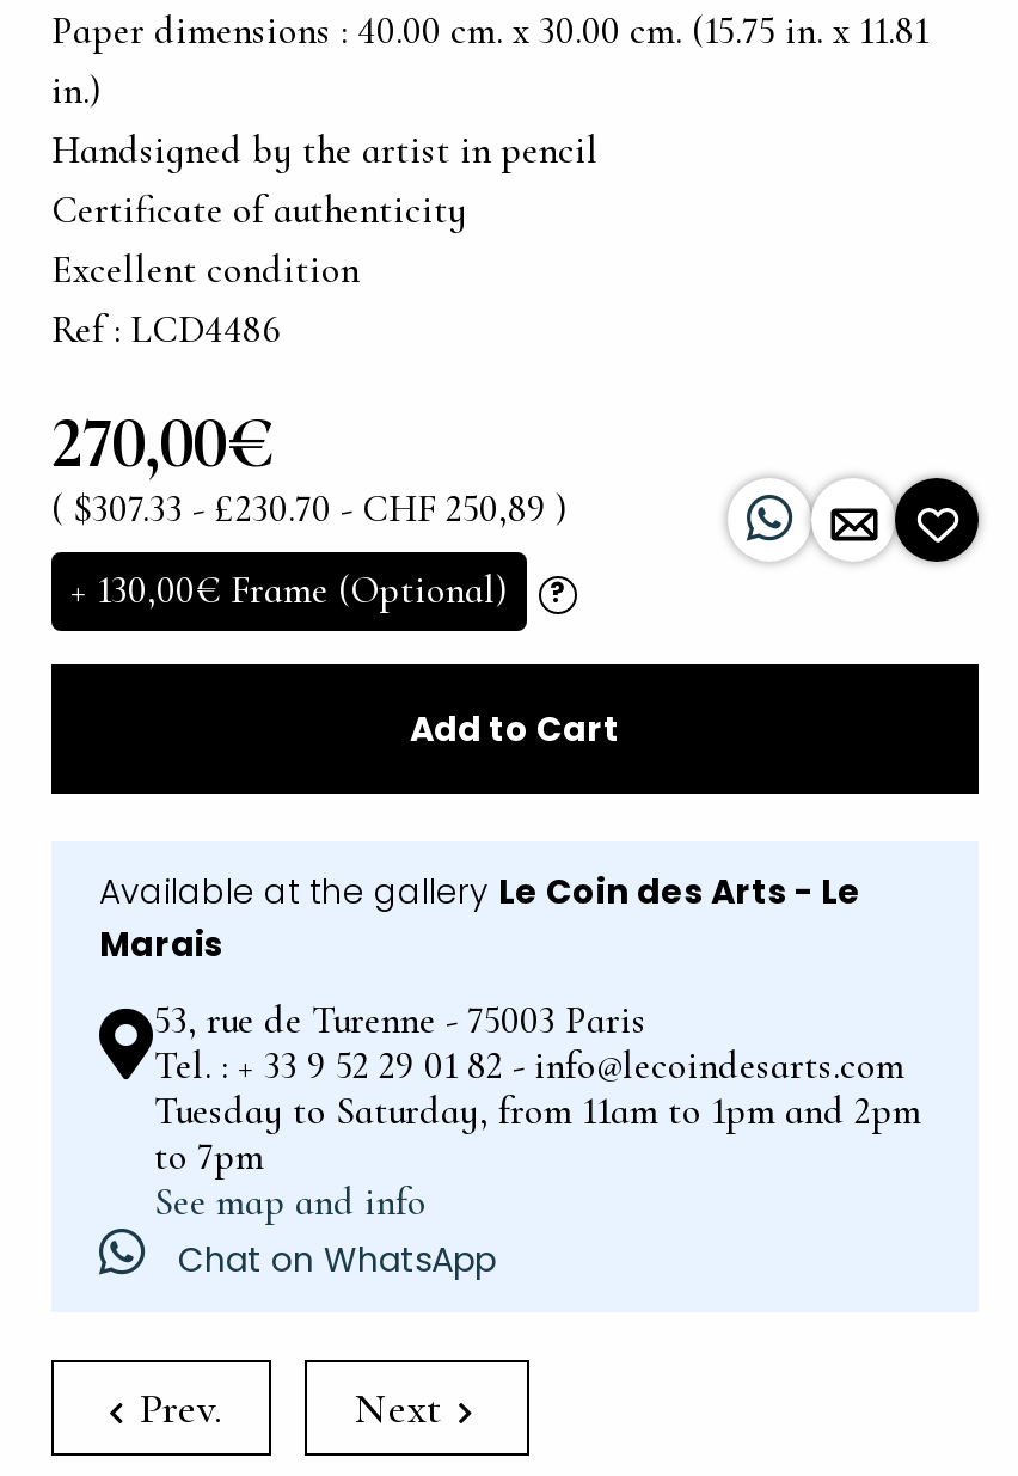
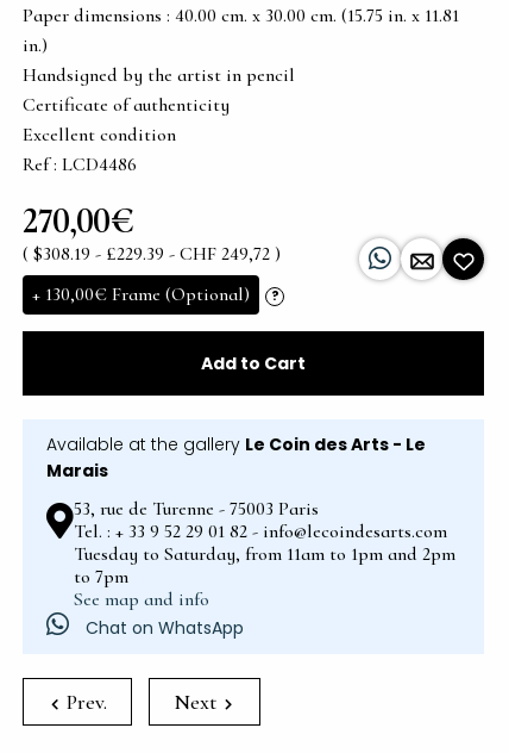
[51,486,568,534] ( $307.33 - £230.70 - CHF 250,89 ) -> [23,242,281,266] ( $308.19 - £229.39 - CHF 249,72 )

